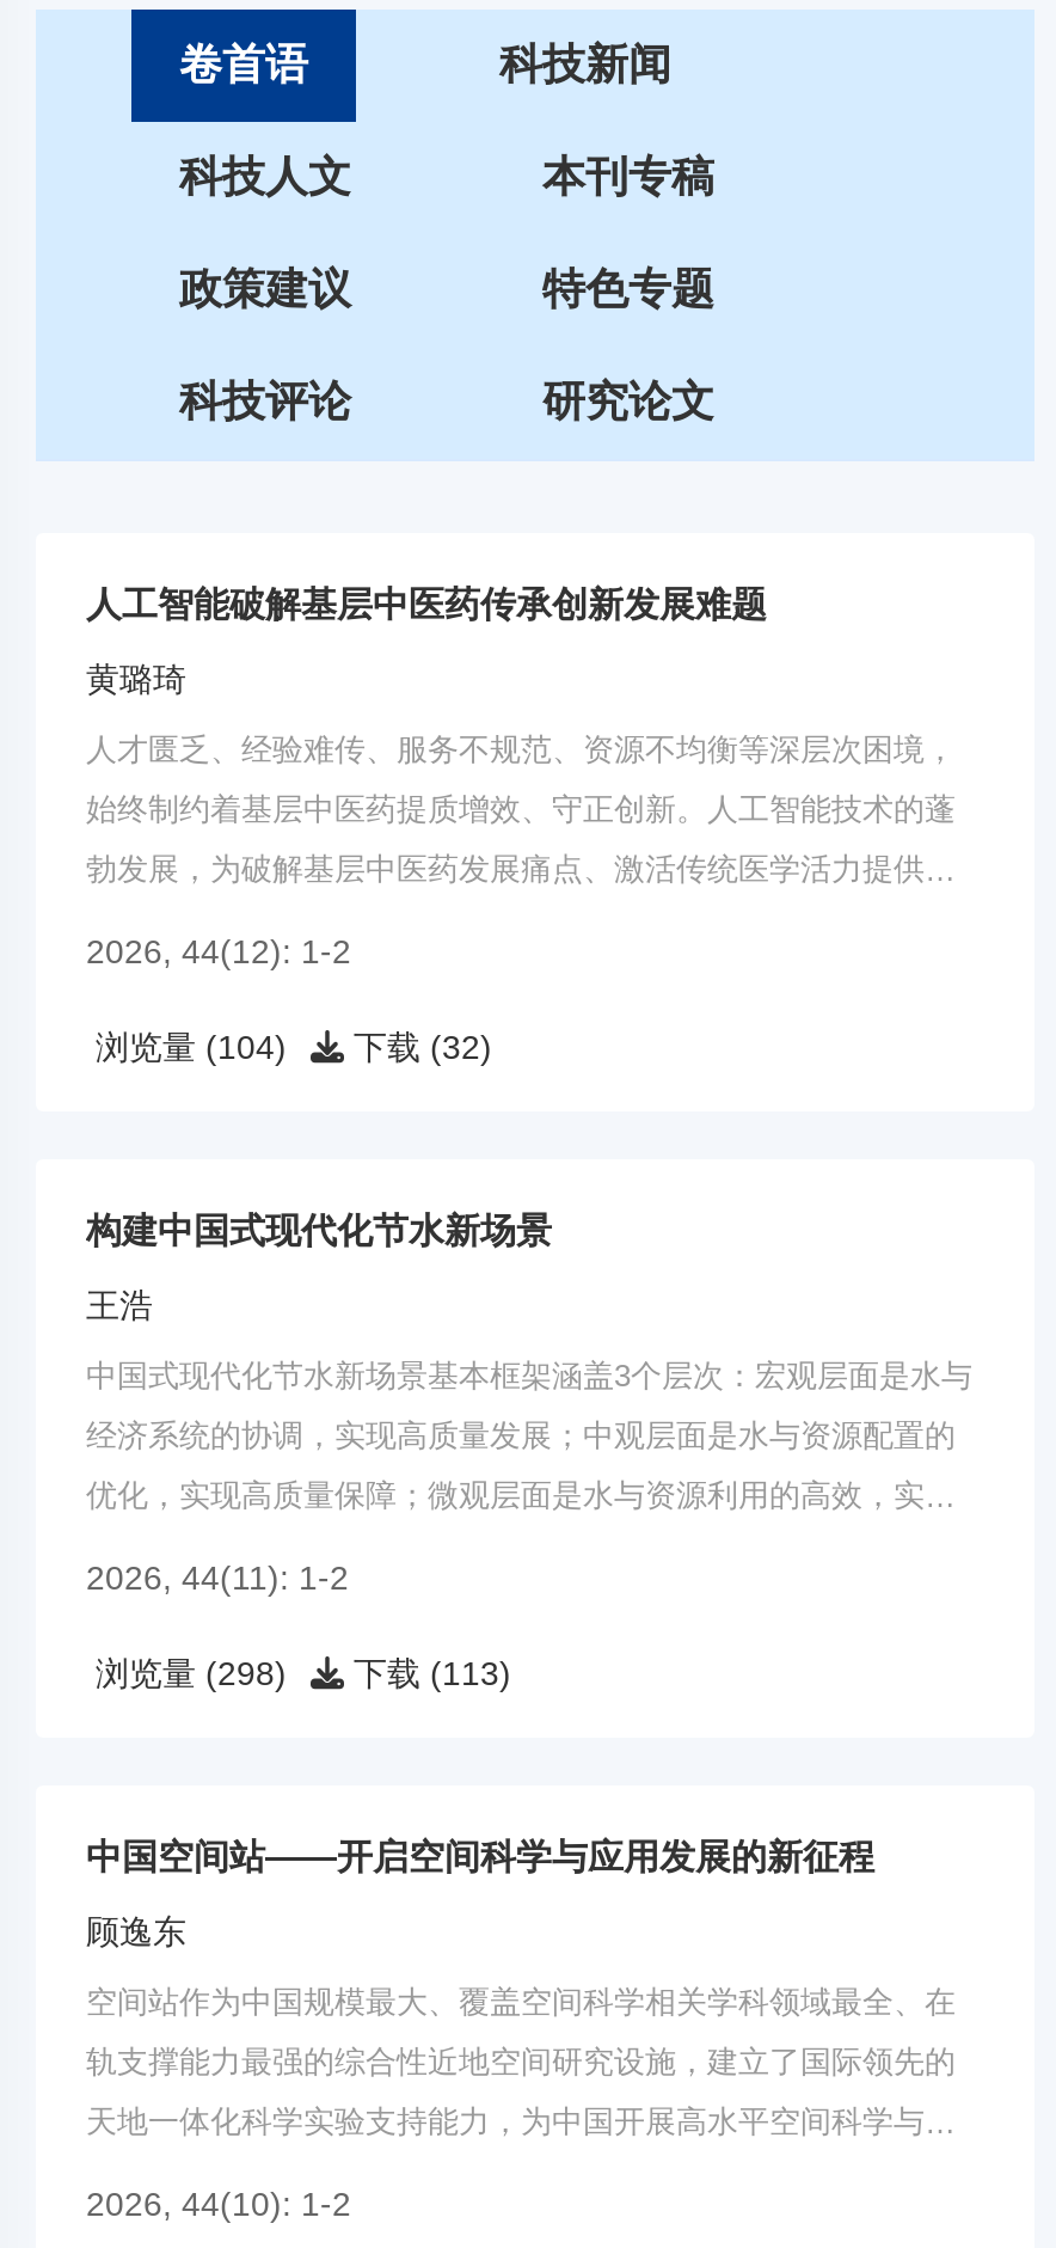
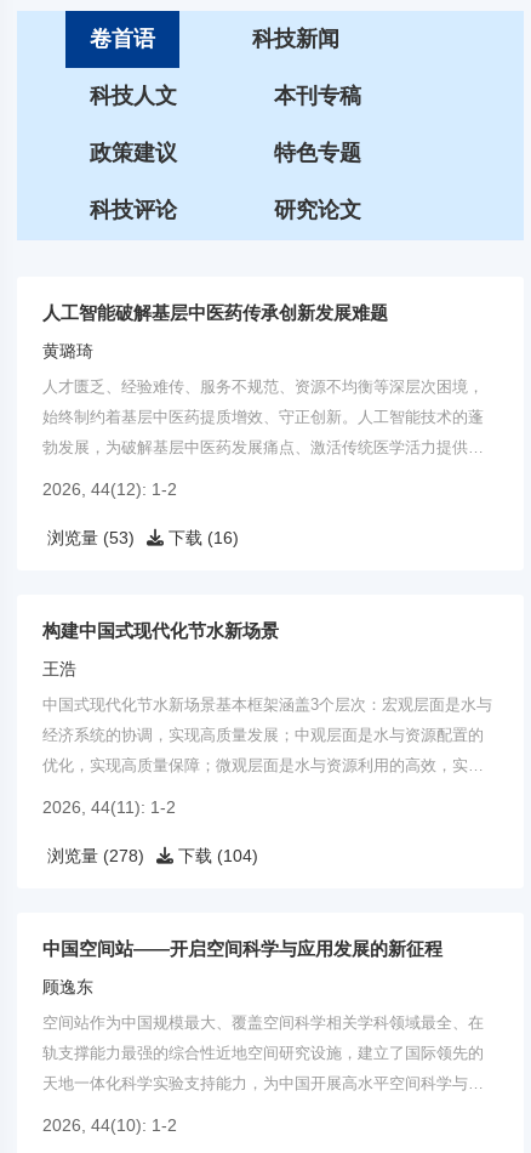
[86,1029,287,1067] 浏览量 (104) -> [42,529,135,548] 浏览量 (53)
[344,1029,492,1067] 下载 (32) -> [164,529,239,548] 下载 (16)
[86,1655,287,1693] 浏览量 (298) -> [42,847,144,866] 浏览量 (278)
[344,1655,511,1693] 下载 (113) -> [173,847,258,866] 下载 (104)

